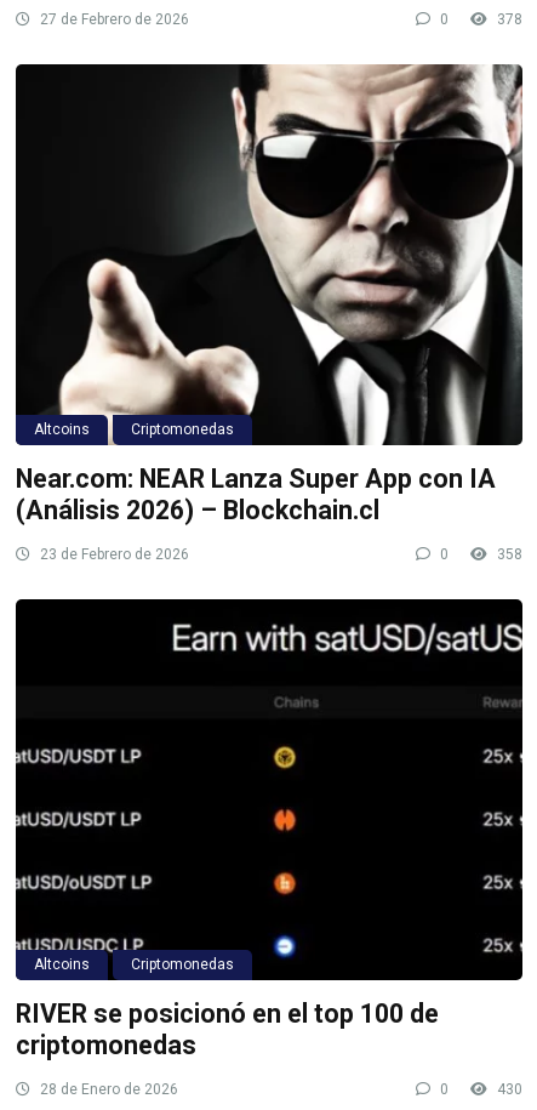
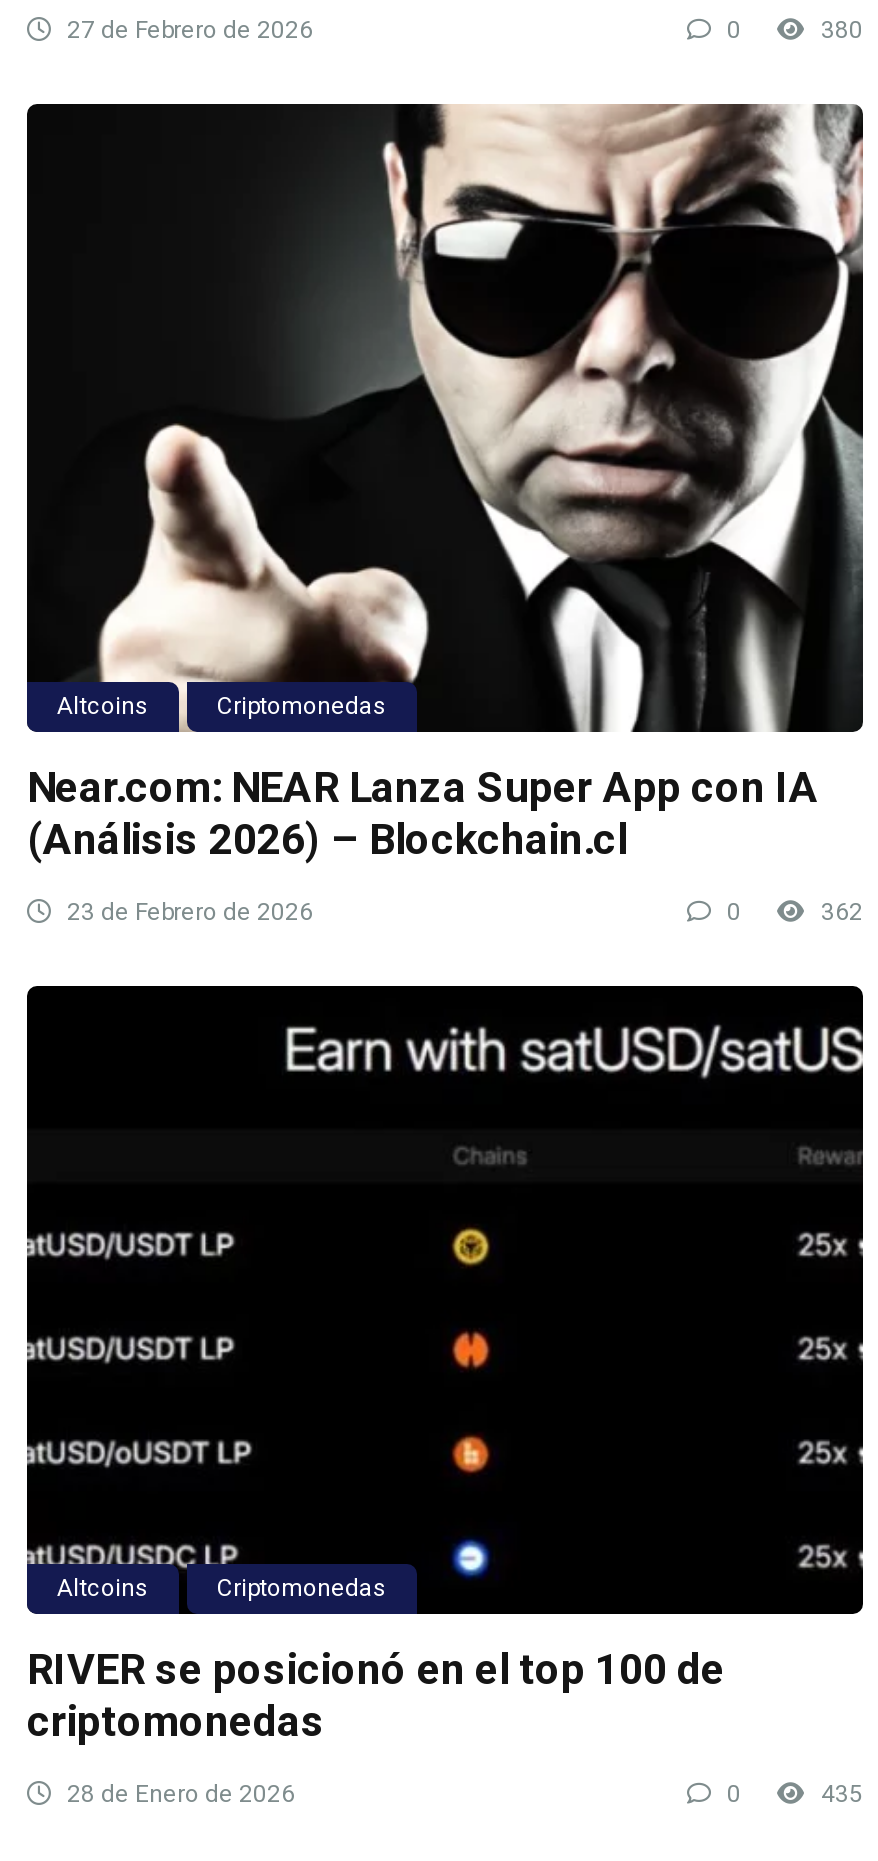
[493,11,522,28] 378 -> [815,16,863,44] 380
[493,546,522,563] 358 -> [815,898,863,926] 362
[493,1081,522,1098] 430 -> [815,1780,863,1808] 435

